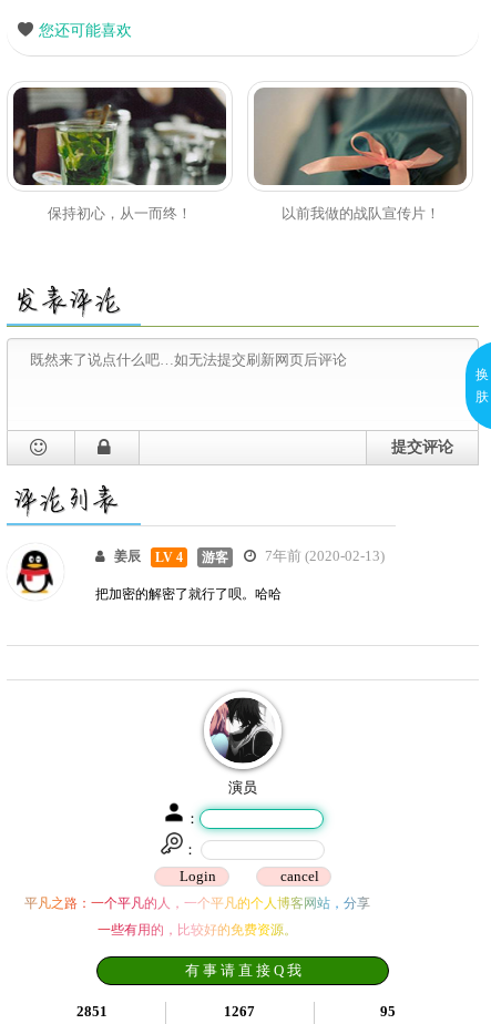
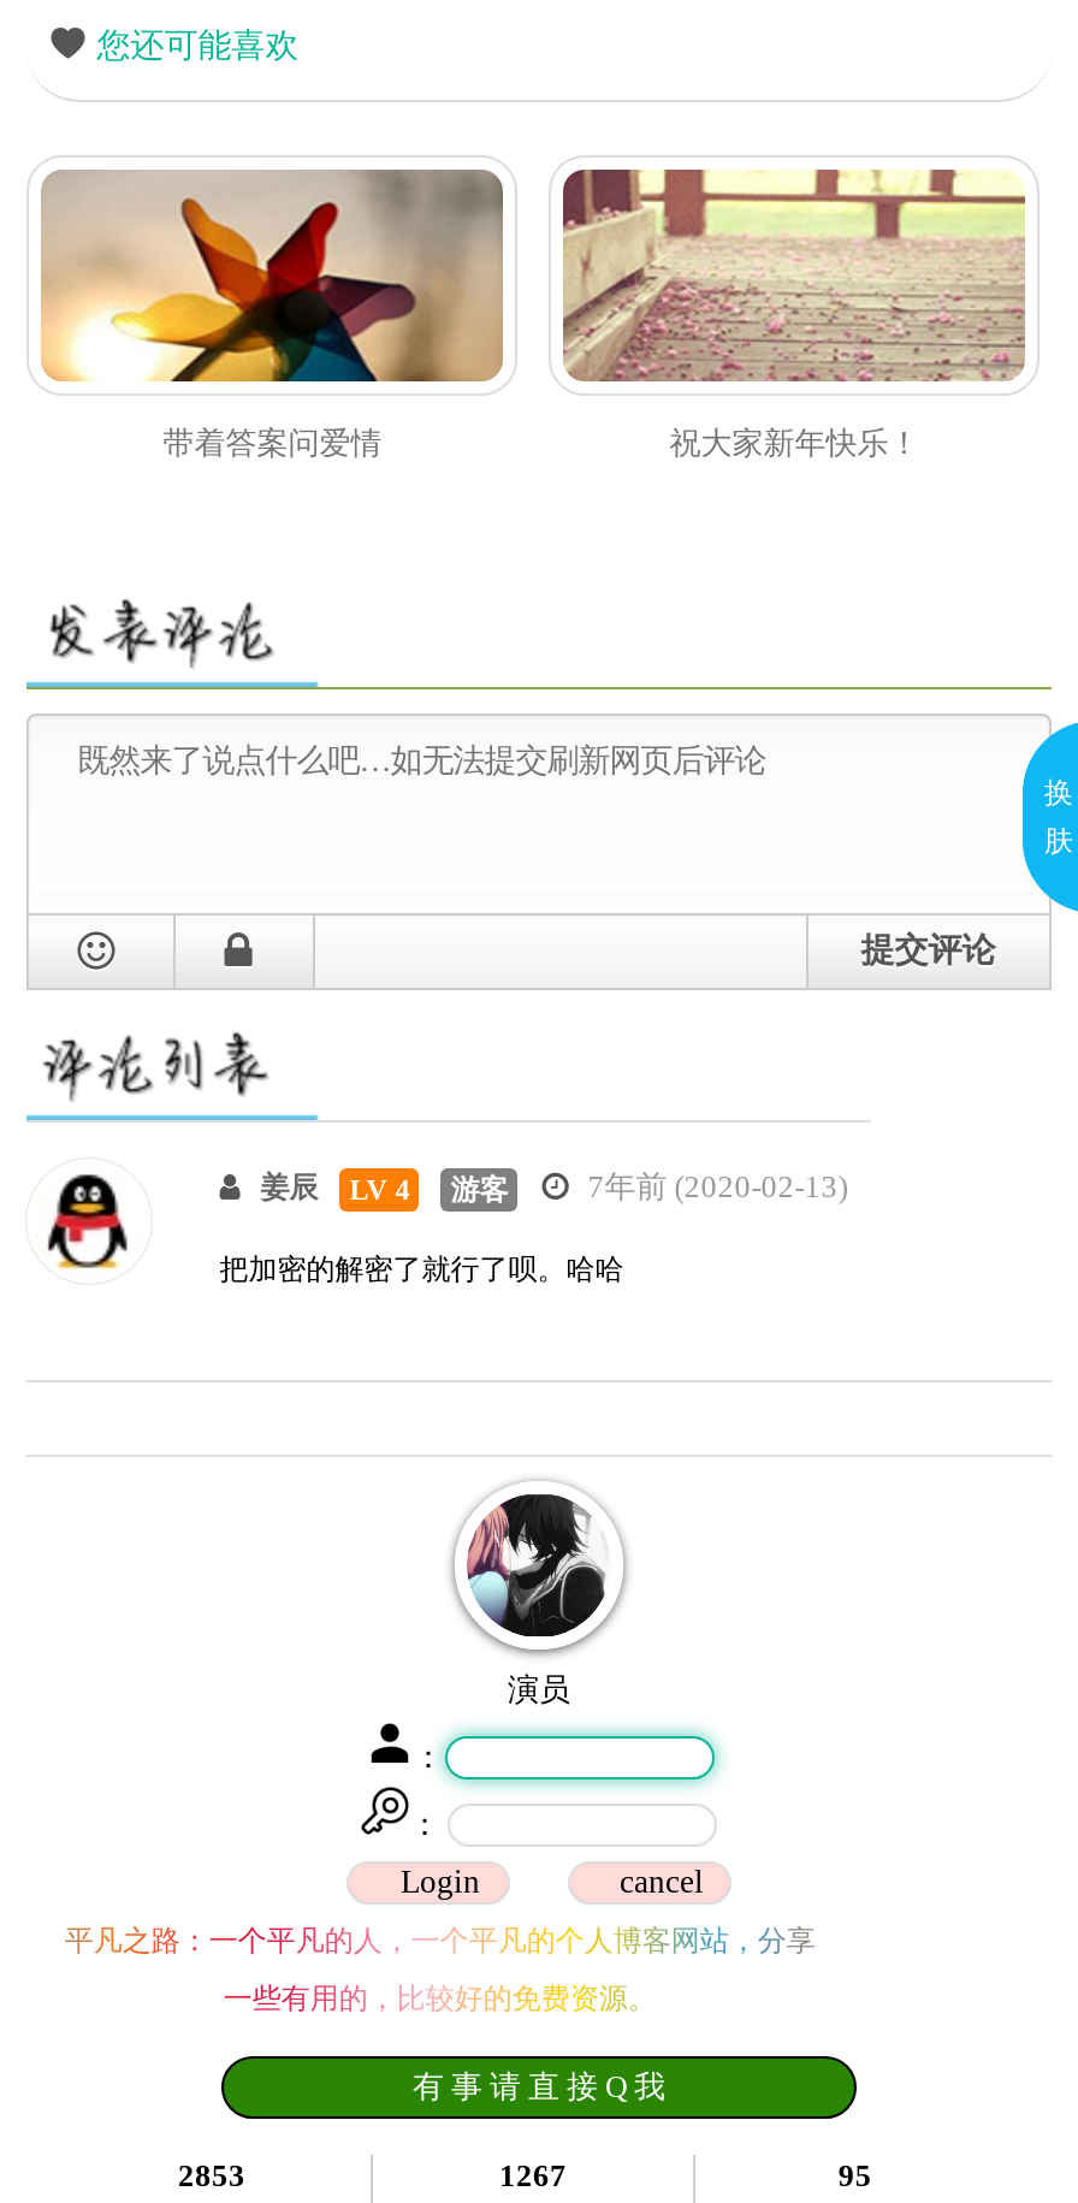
[12,86,440,221] [image] | 保持初心，从一而终！ | 以前我做的战队宣传片！ -> [41,170,920,460] [image] | 带着答案问爱情 | 祝大家新年快乐！
[255,86,468,186] [image] -> [563,167,1025,384] [image]
[76,1003,108,1020] 2851 -> [178,2158,245,2194] 2853

